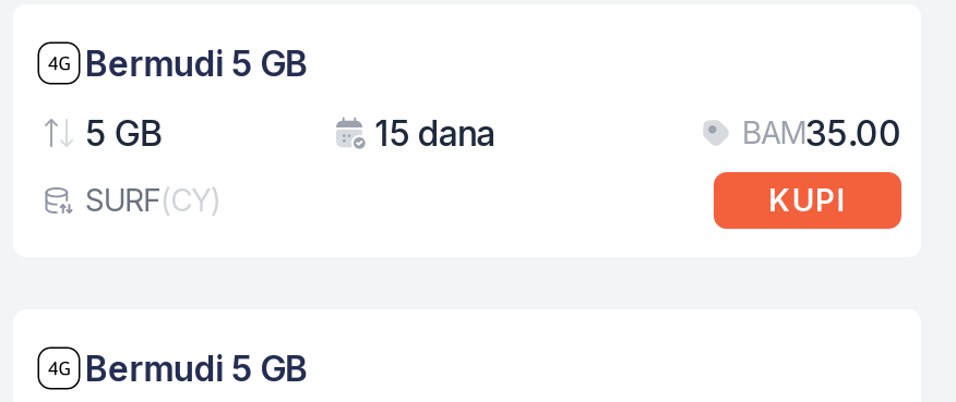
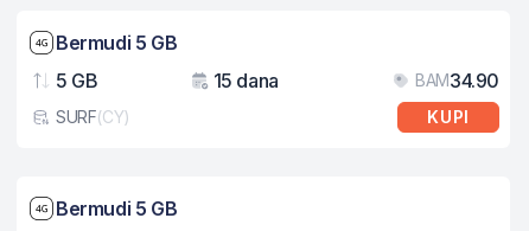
[743,111,901,155] BAM35.00 -> [415,69,499,92] BAM34.90

